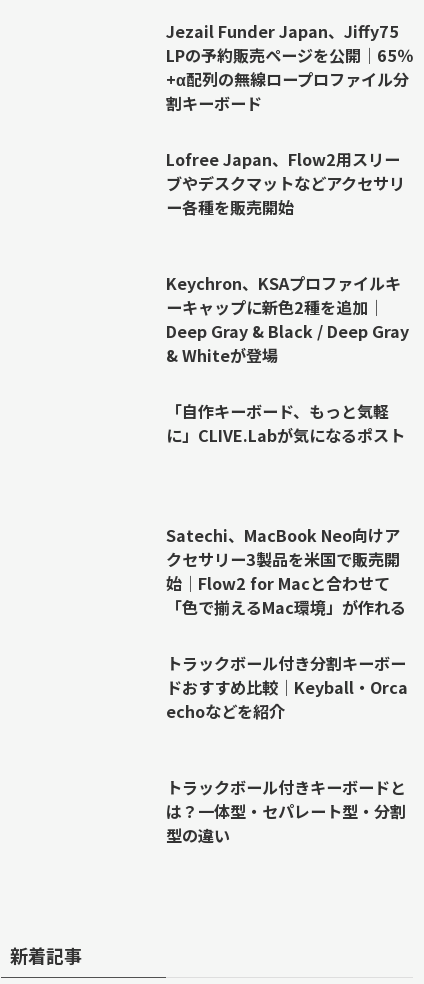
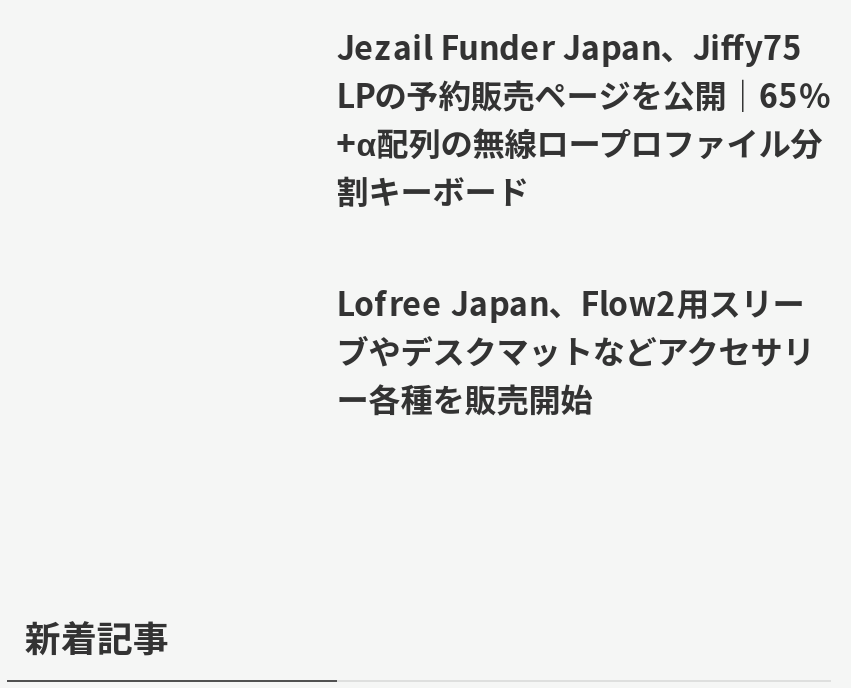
[166,271,409,447] Keychron、KSAプロファイルキ | ーキャップに新色2種を追加｜ | Deep Gray & Black / Deep Gray | & Whiteが登場 | 「自作キーボード、もっと気軽 | に」CLIVE.Labが気になるポスト -> none
[166,523,408,847] Satechi、MacBook Neo向けア | クセサリー3製品を米国で販売開 | 始｜Flow2 for Macと合わせて | 「色で揃えるMac環境」が作れる | トラックボール付き分割キーボー | ドおすすめ比較｜Keyball・Orca | echoなどを紹介 | トラックボール付きキーボードと | は？一体型・セパレート型・分割 | 型の違い -> none

